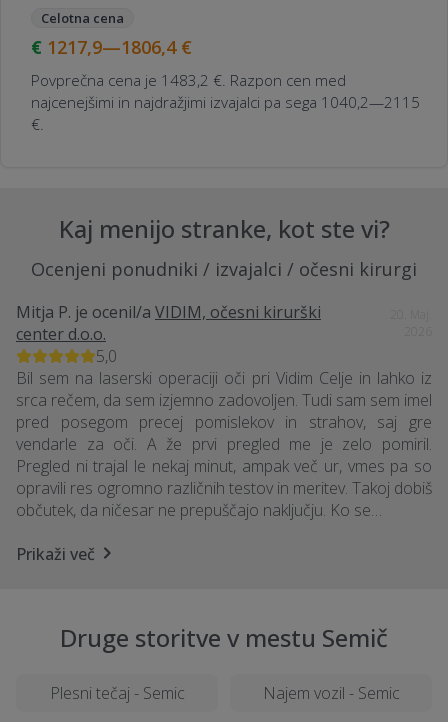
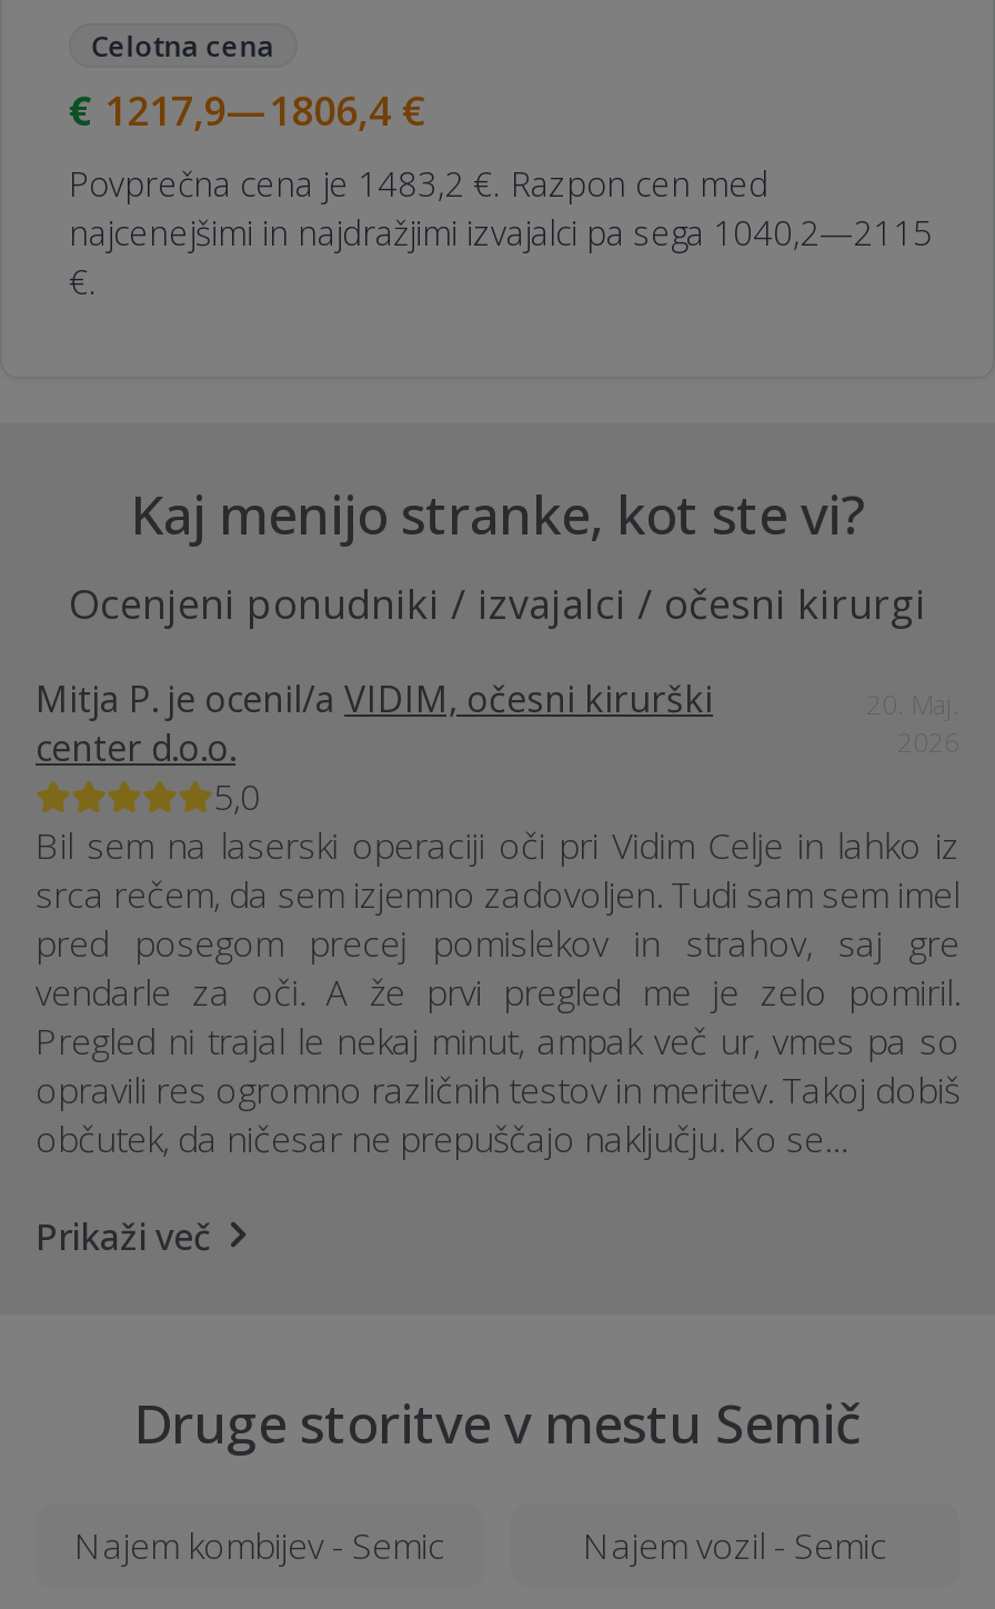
[49,682,184,704] Plesni tečaj - Semic -> [74,1521,445,1570] Najem kombijev - Semic

